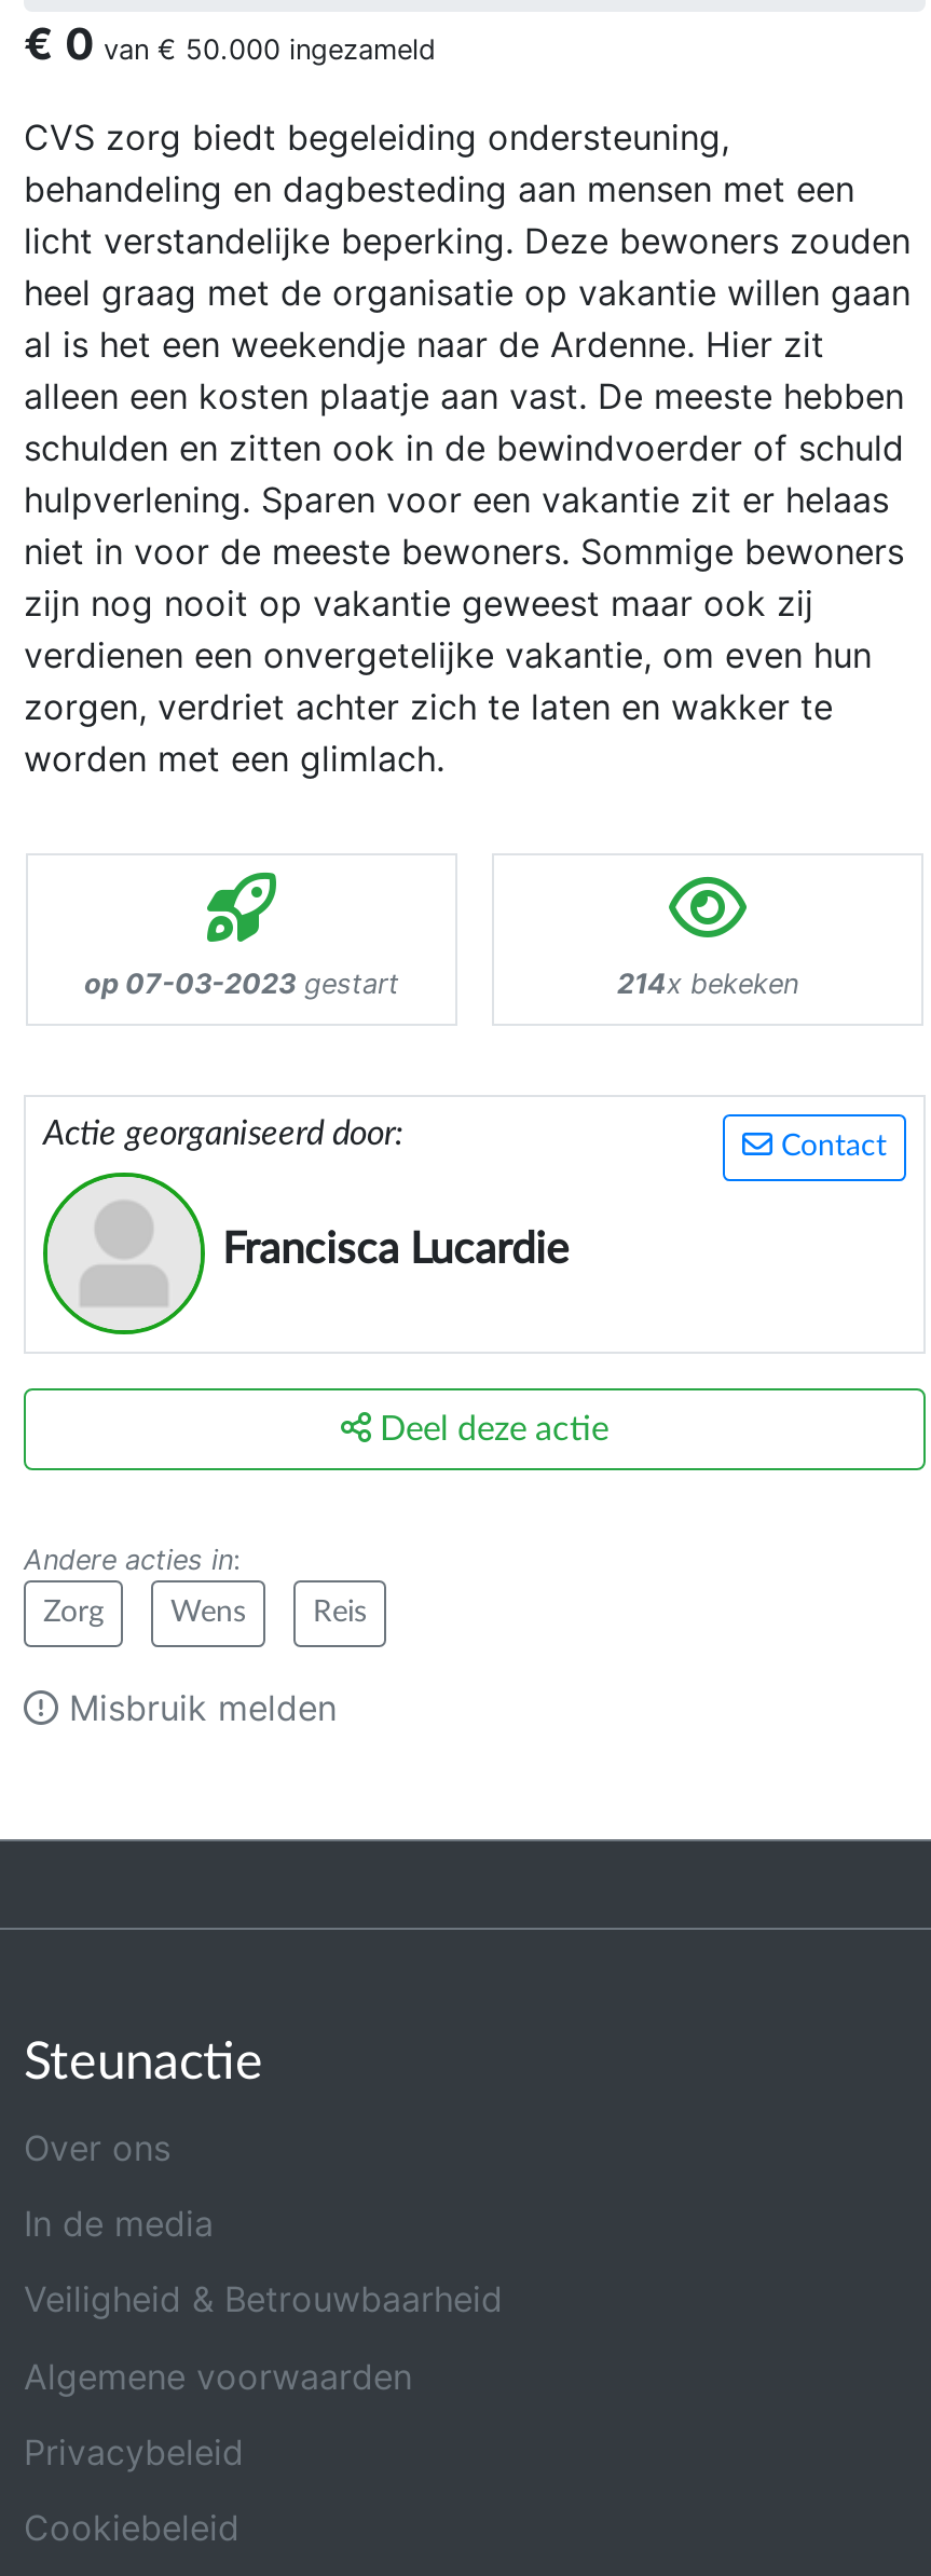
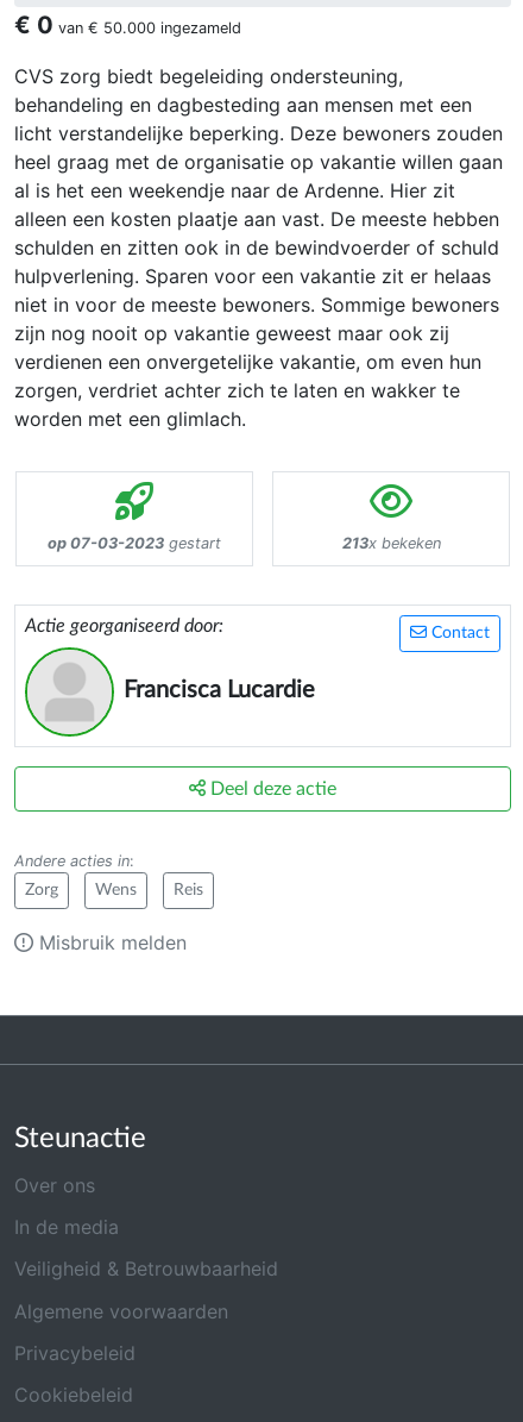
[617,968,798,1001] 214x bekeken -> [342,535,440,553] 213x bekeken

